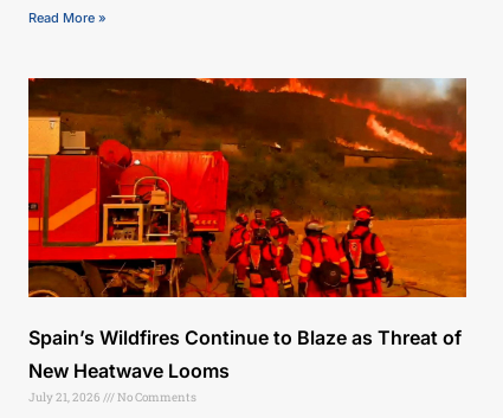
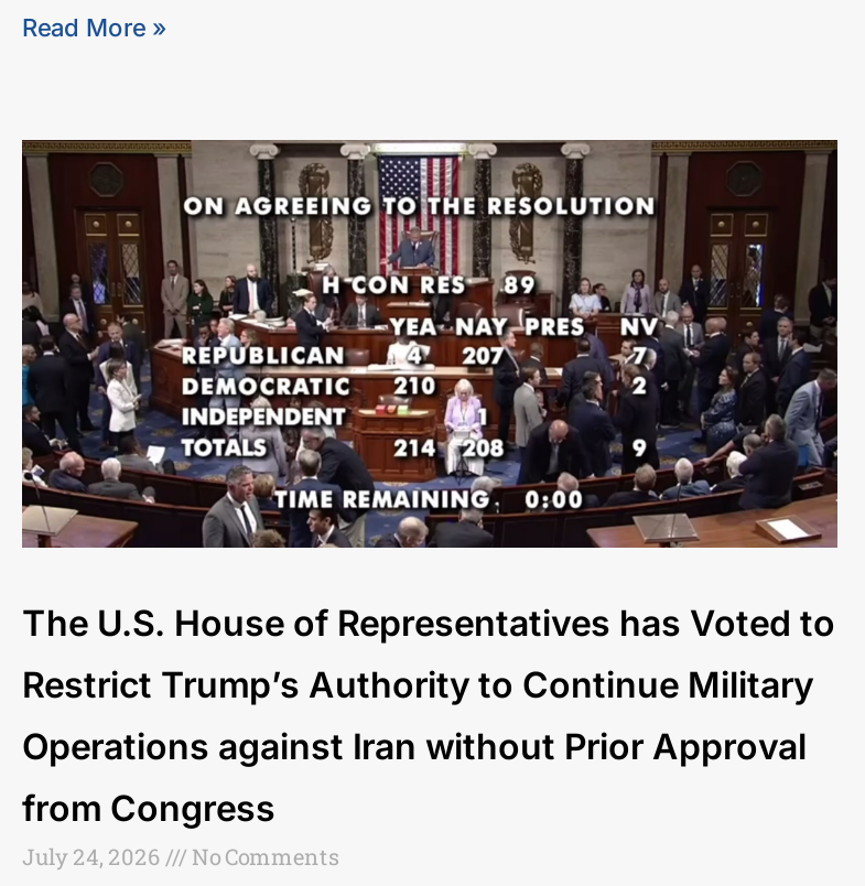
[27,77,467,251] [image] -> [20,138,840,550] [image]
[28,326,462,405] Spain’s Wildfires Continue to Blaze as Threat of | New Heatwave Looms | July 21, 2026 -> [22,599,835,870] The U.S. House of Representatives has Voted to | Restrict Trump’s Authority to Continue Military | Operations against Iran without Prior Approval | from Congress | July 24, 2026

